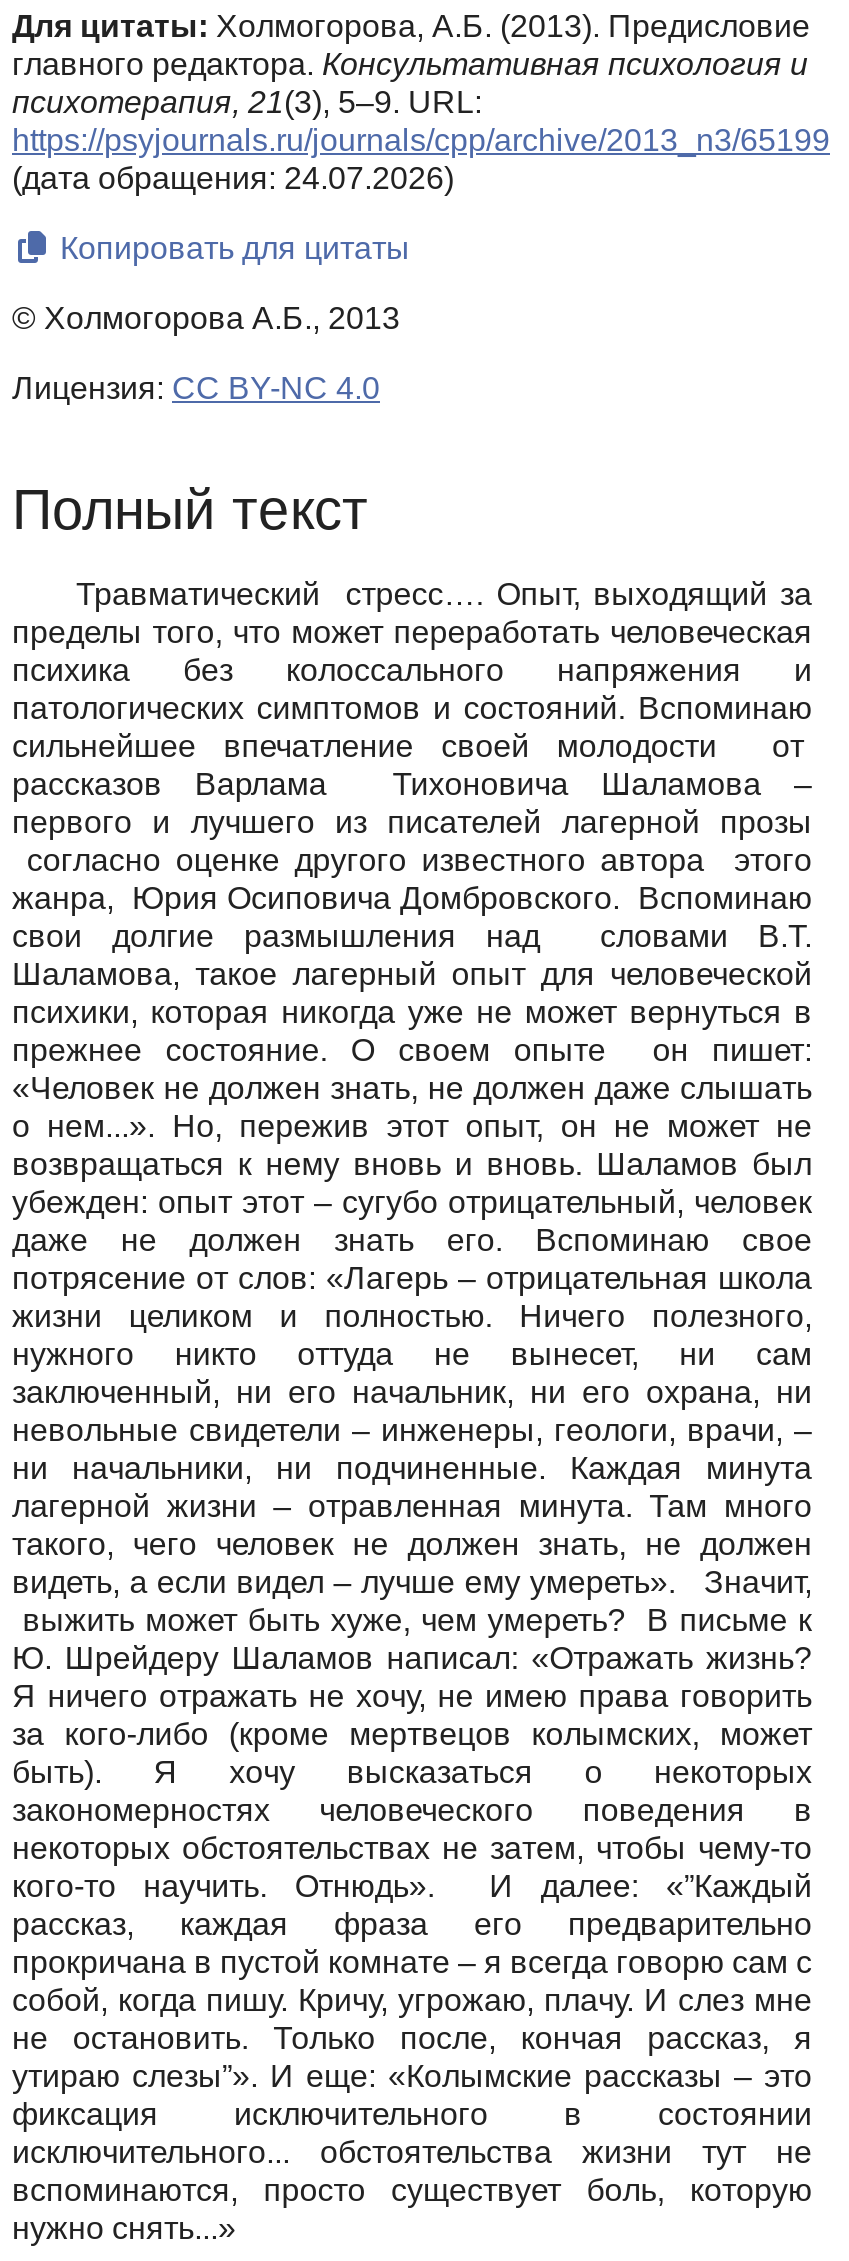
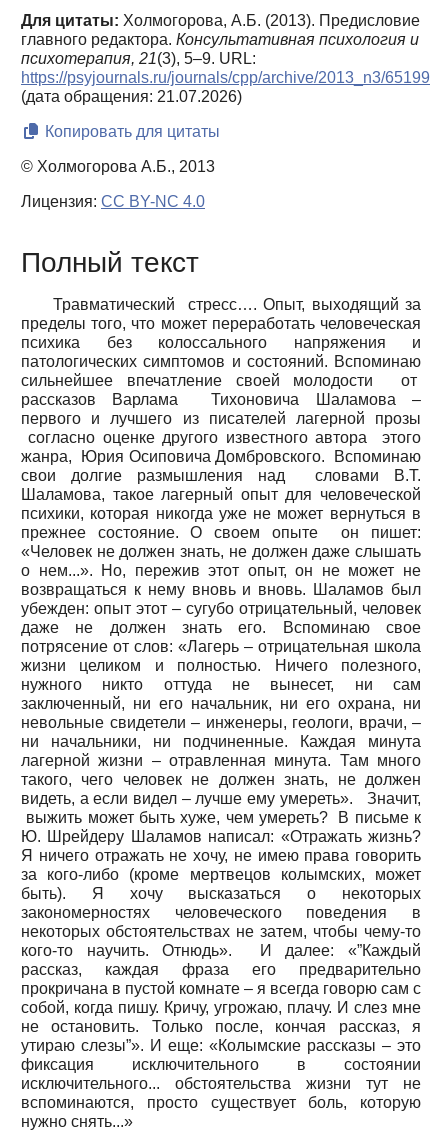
[12,161,454,195] (дата обращения: 24.07.2026) -> [21,88,242,105] (дата обращения: 21.07.2026)

